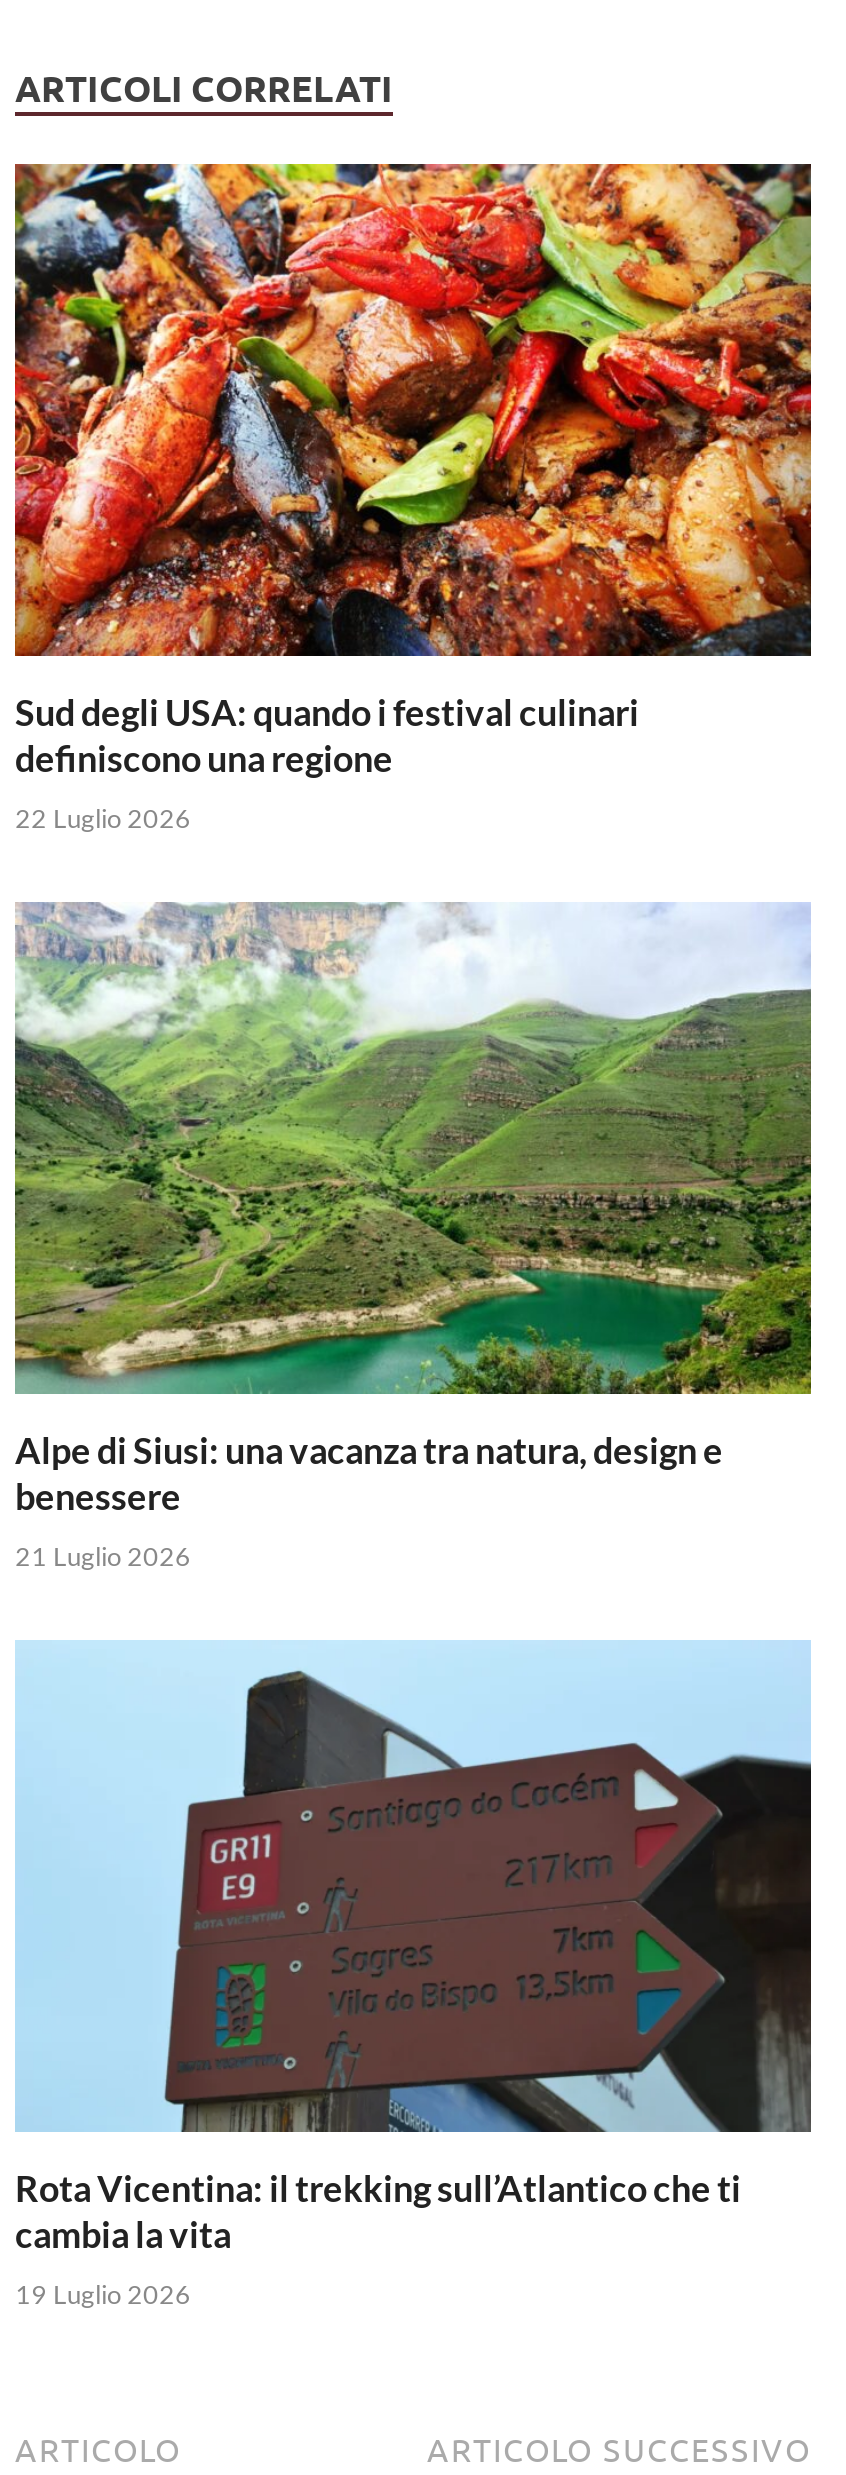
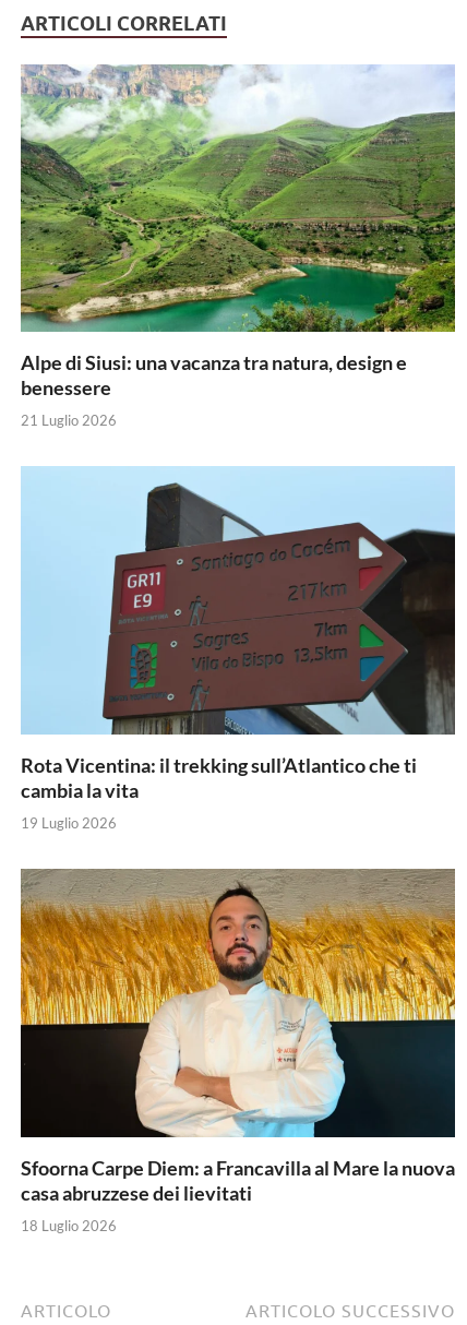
[13,161,813,834] [image] | Sud degli USA: quando i festival culinari | definiscono una regione | 22 Luglio 2026 -> none
moved [11,899,815,2309] -> [19,62,457,832]: [image] | Alpe di Siusi: una vacanza tra natura, design e | benessere | 21 Luglio 2026 | Rota Vicentina: il trekking sull’Atlantico che ti | cambia la vita | 19 Luglio 2026
none -> [20,868,456,1235] [image] | Sfoorna Carpe Diem: a Francavilla al Mare la nuova | casa abruzzese dei lievitati | 18 Luglio 2026

